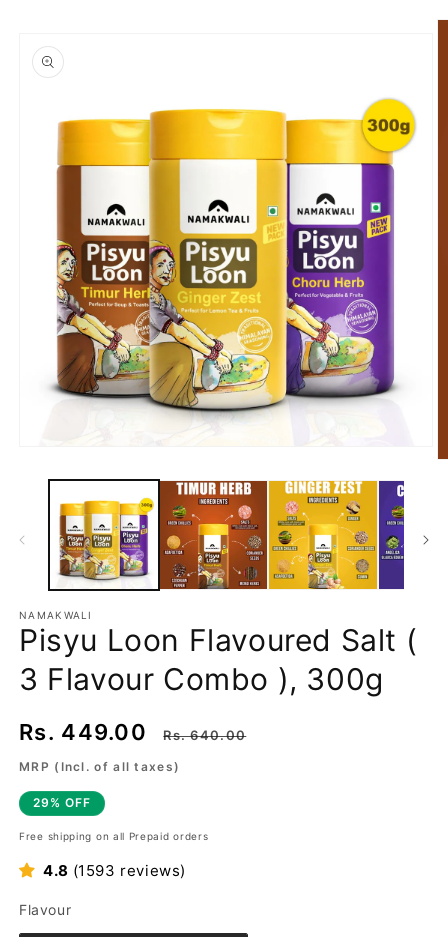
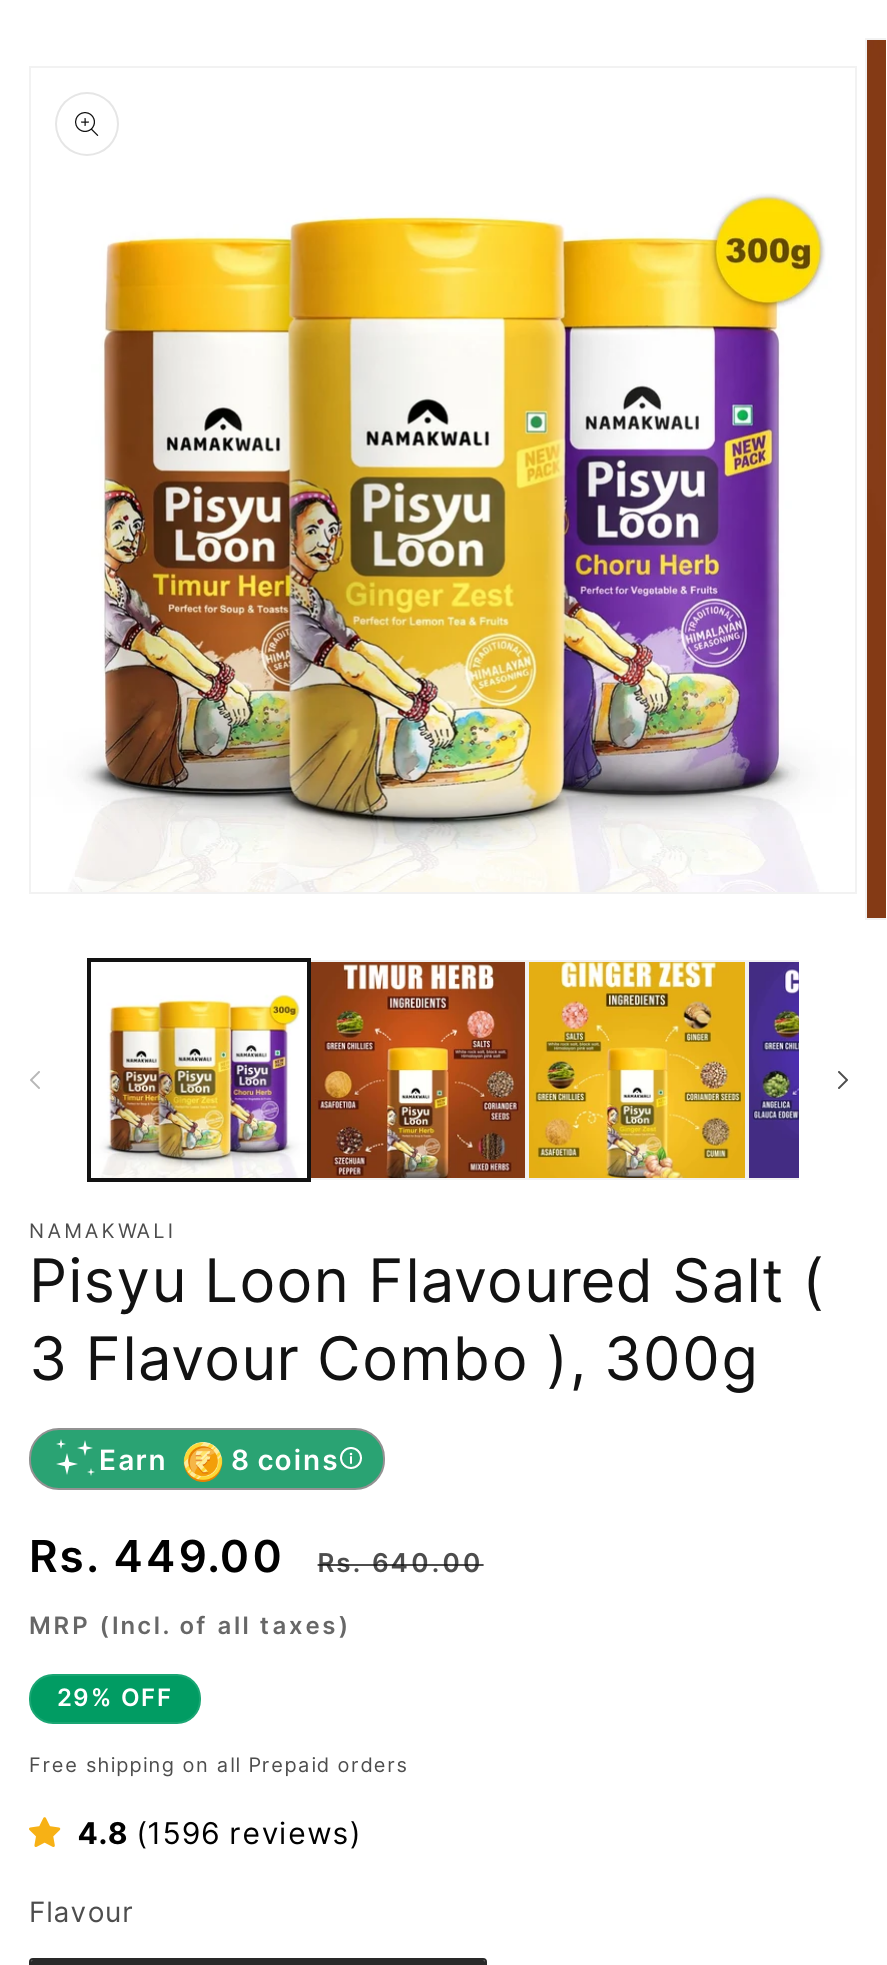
none -> [99,1442,339,1476] Earn | 8 coins
[43,861,186,880] 4.8 (1593 reviews) -> [77,1814,361,1852] 4.8 (1596 reviews)

